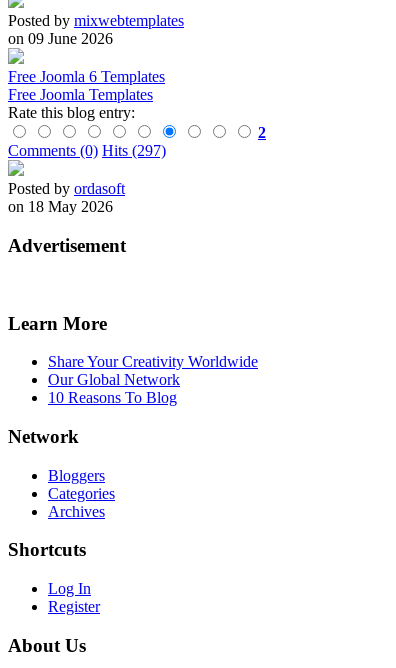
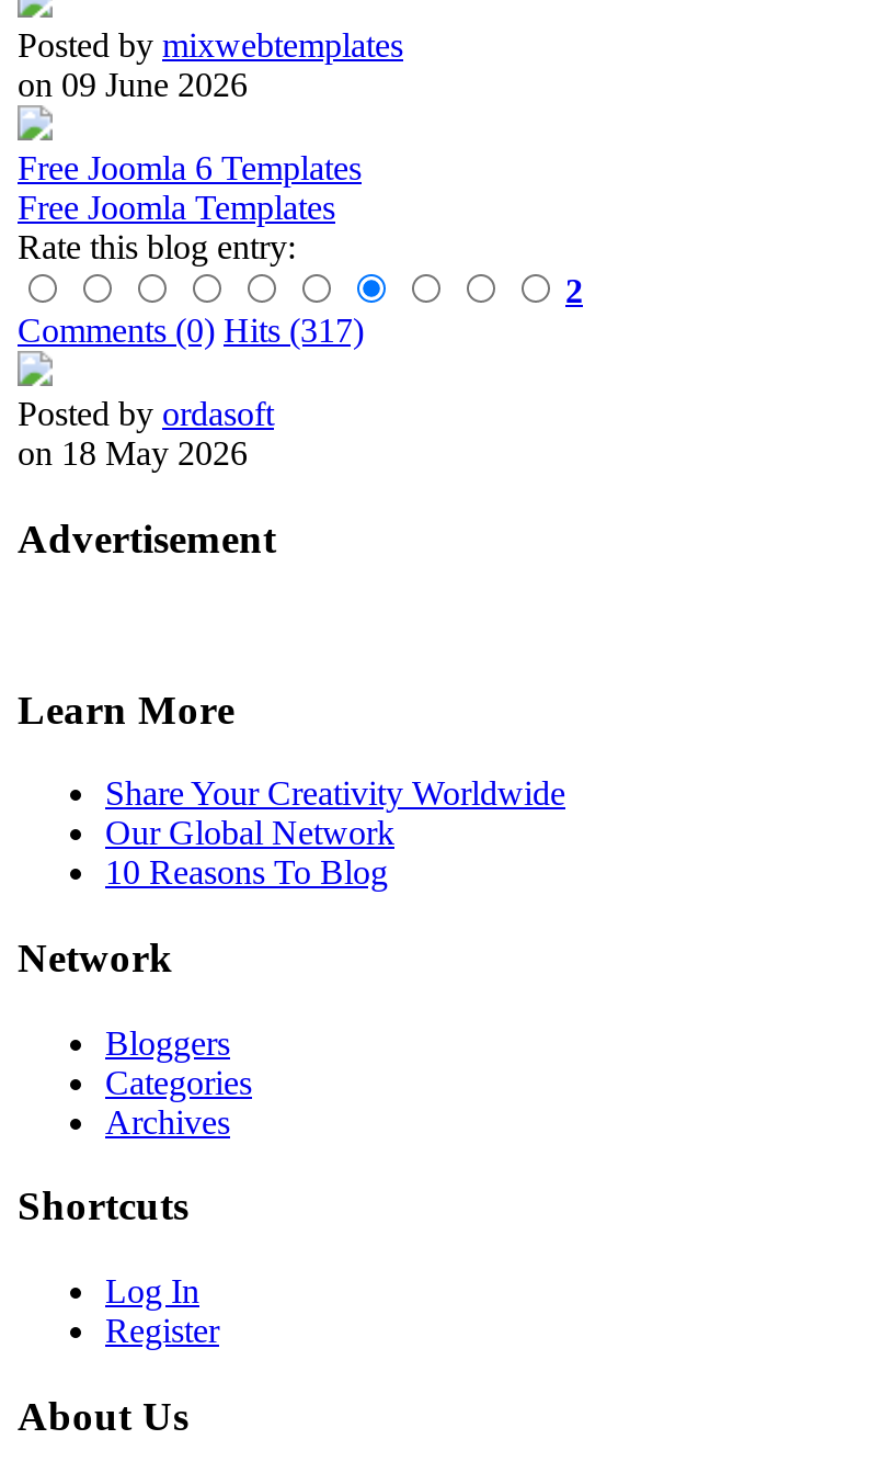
[8,142,166,159] Comments (0) Hits (297) -> [18,312,364,350] Comments (0) Hits (317)

